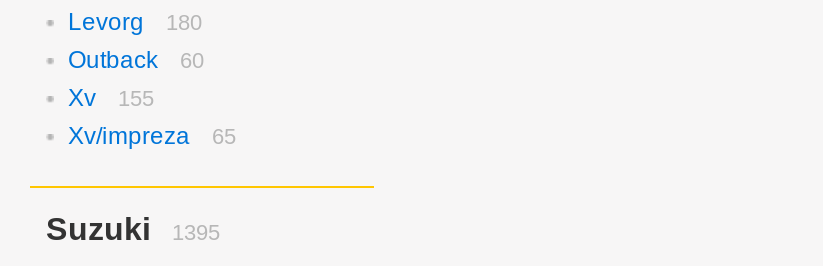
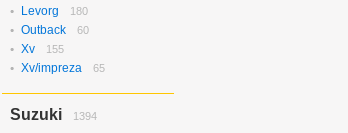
[172,220,220,244] 1395 -> [73,110,97,122] 1394

